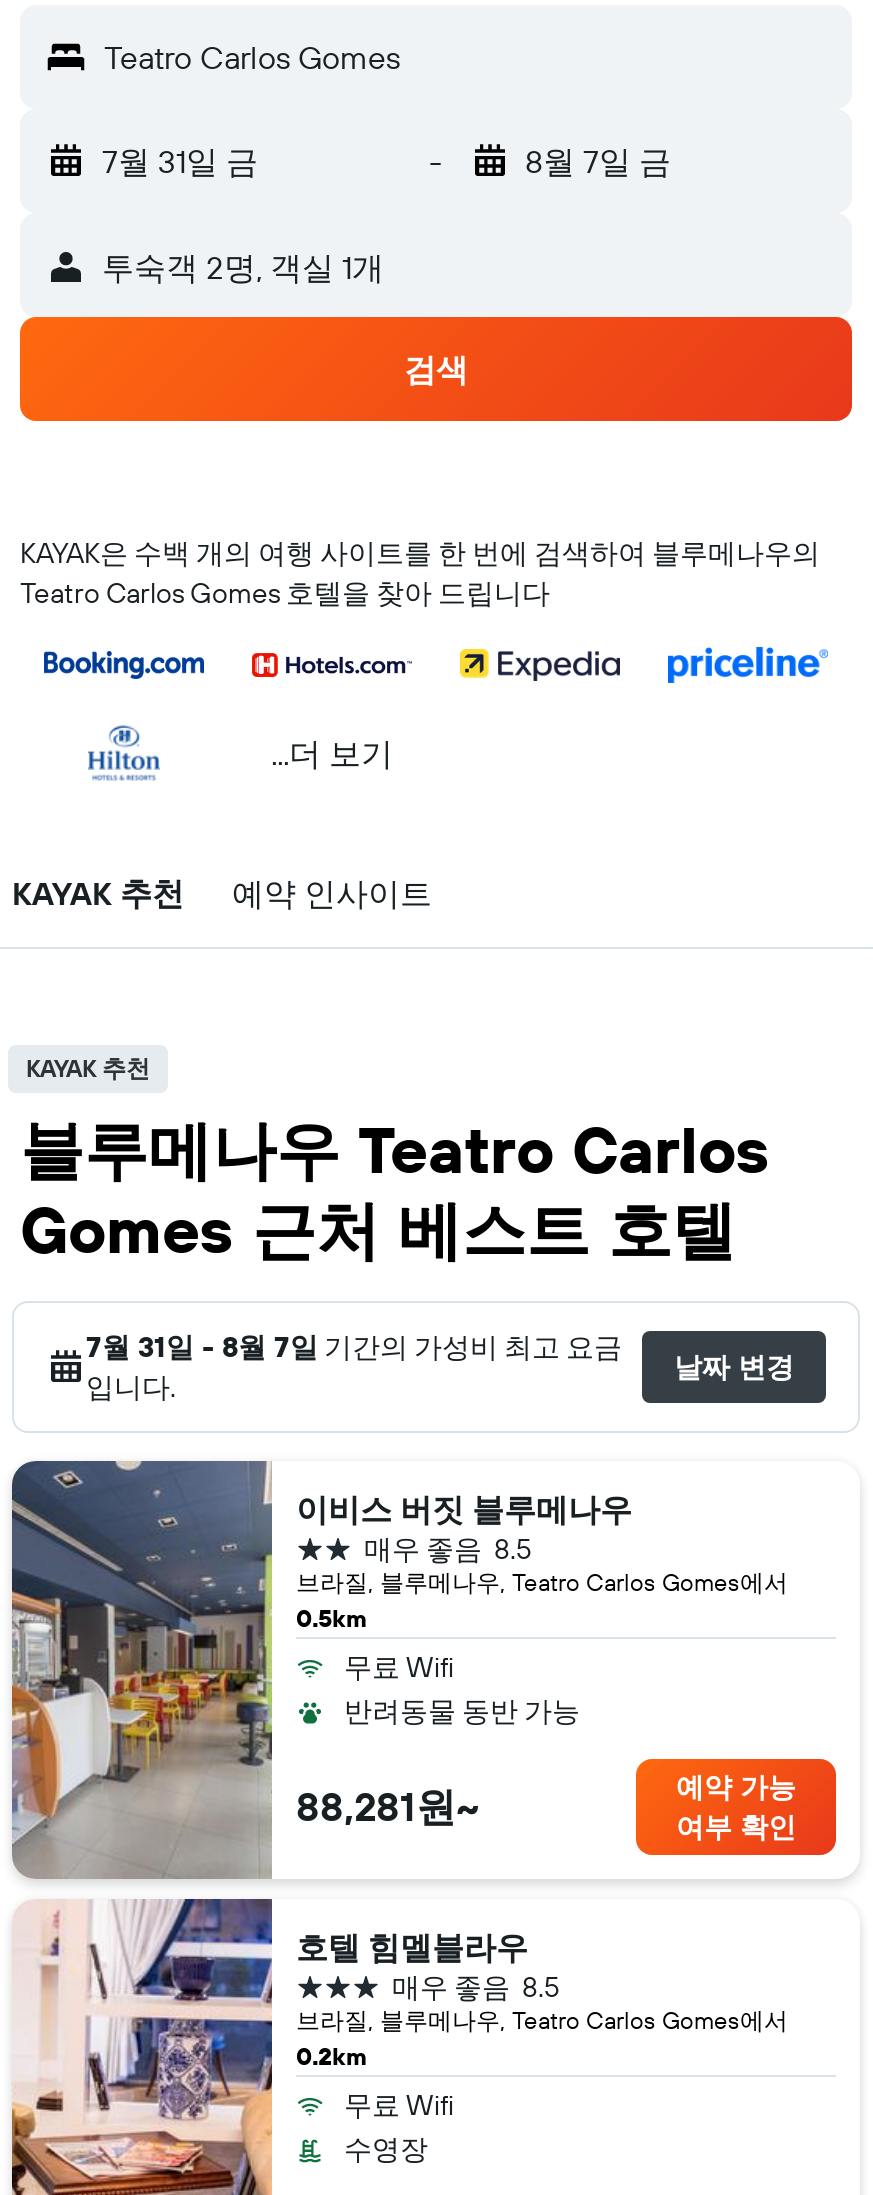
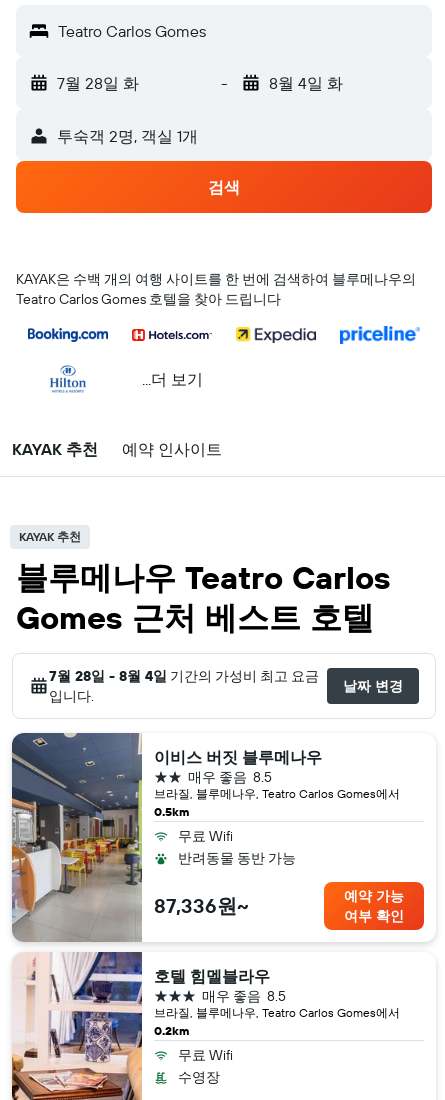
[102,141,258,181] 7월 31일 금 -> [57,73,139,93] 7월 28일 화
[525,141,671,181] 8월 7일 금 -> [268,73,342,93] 8월 4일 화
[86,1329,622,1365] 7월 31일 - 8월 7일 기간의 가성비 최고 요금 -> [49,667,319,685] 7월 28일 - 8월 4일 기간의 가성비 최고 요금
[296,1781,480,1831] 88,281원~ -> [154,893,249,918] 87,336원~

